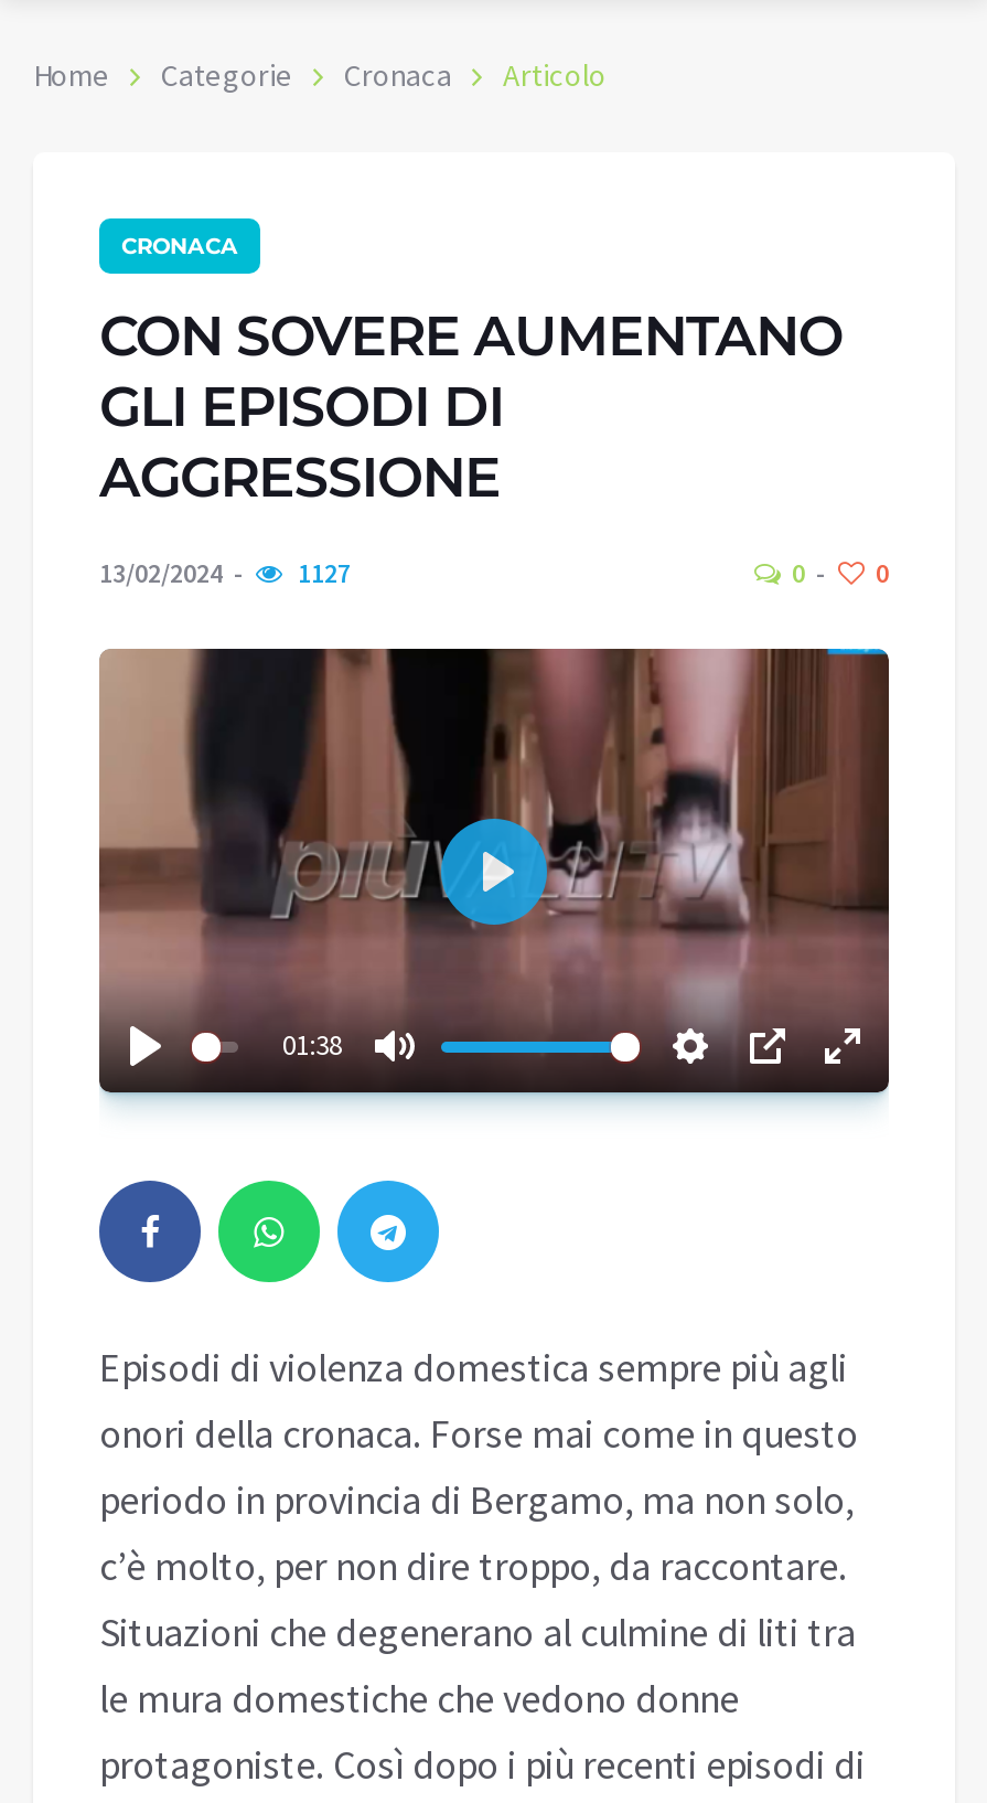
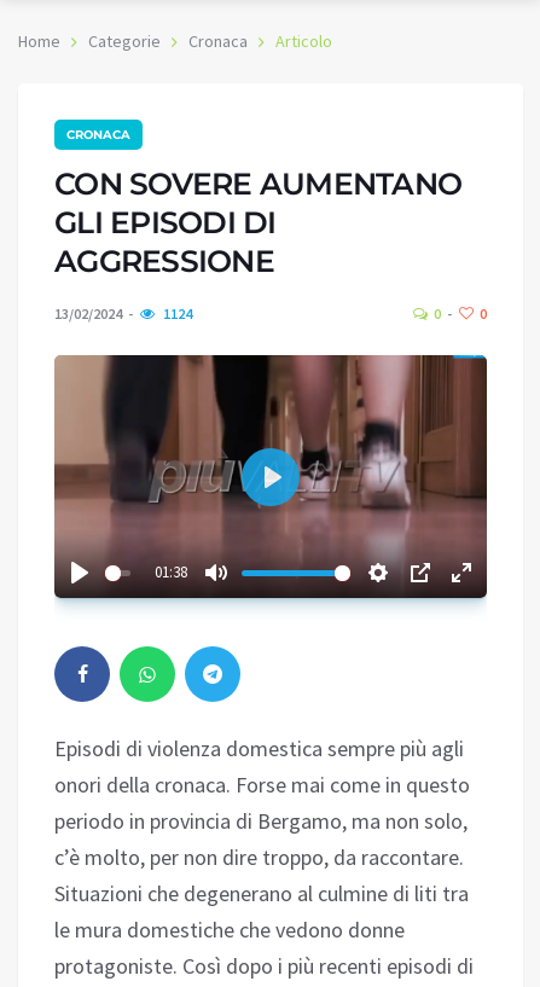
[298,556,351,589] 1127 -> [163,304,192,323] 1124

